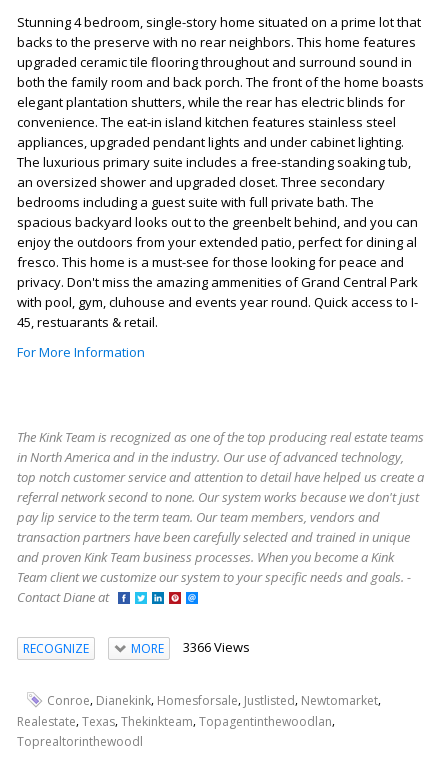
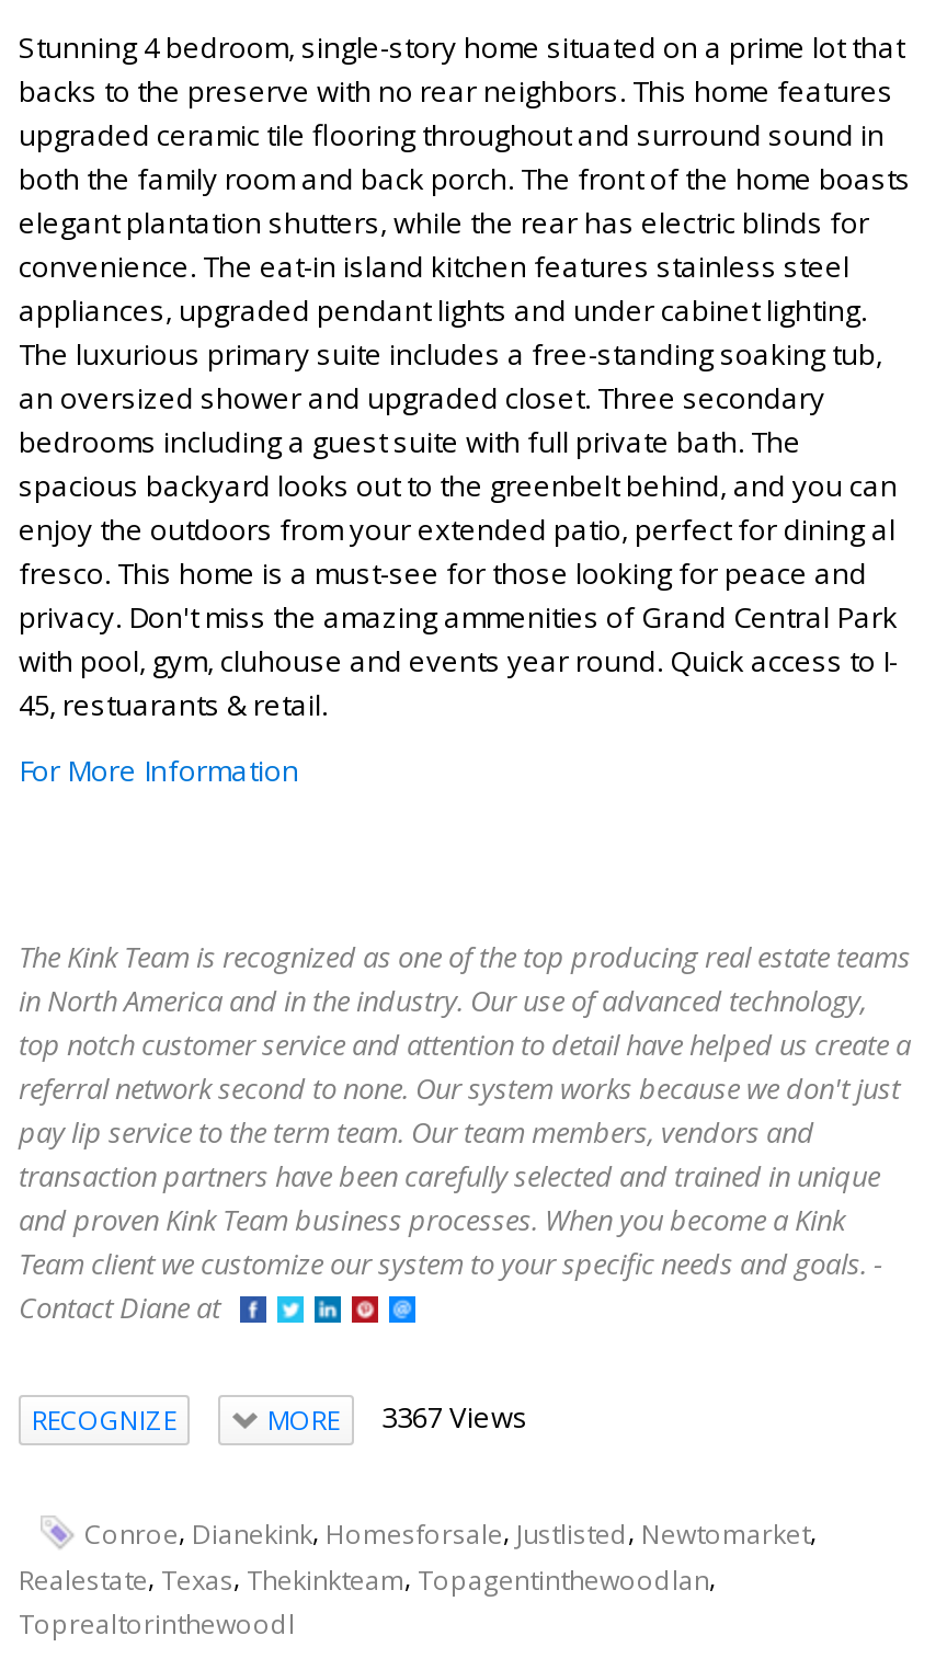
[130,638,249,657] MORE 3366 Views -> [267,1398,528,1439] MORE 3367 Views

